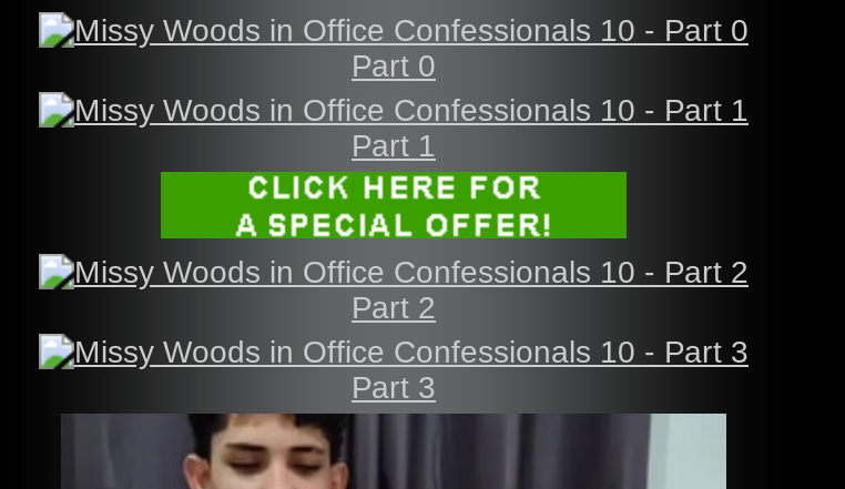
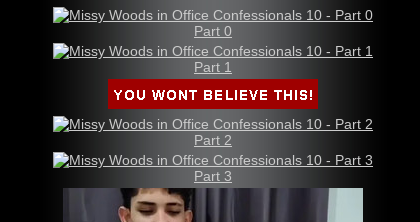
[159,170,629,241] [image] -> [107,78,319,110] [image]

